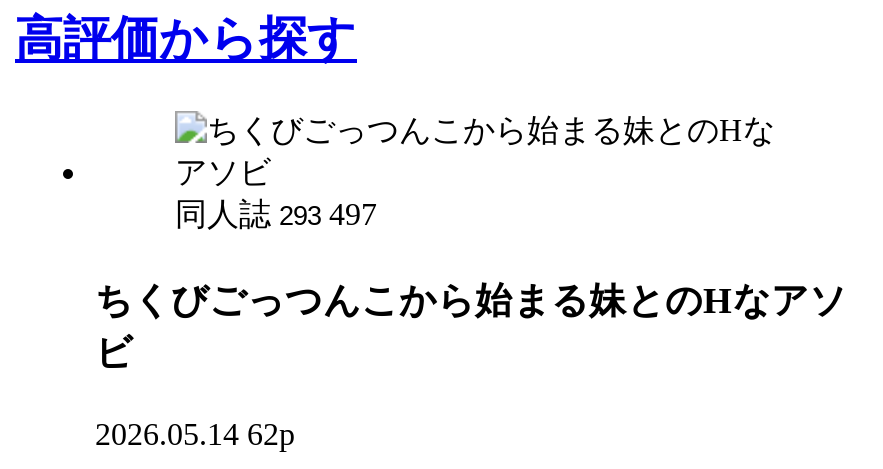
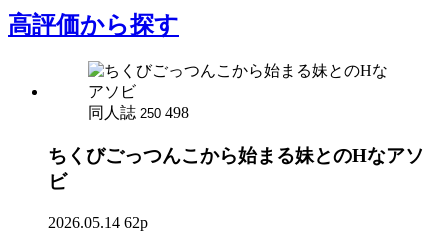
[175,197,377,231] 同人誌 293 497 -> [88,104,189,121] 同人誌 250 498

